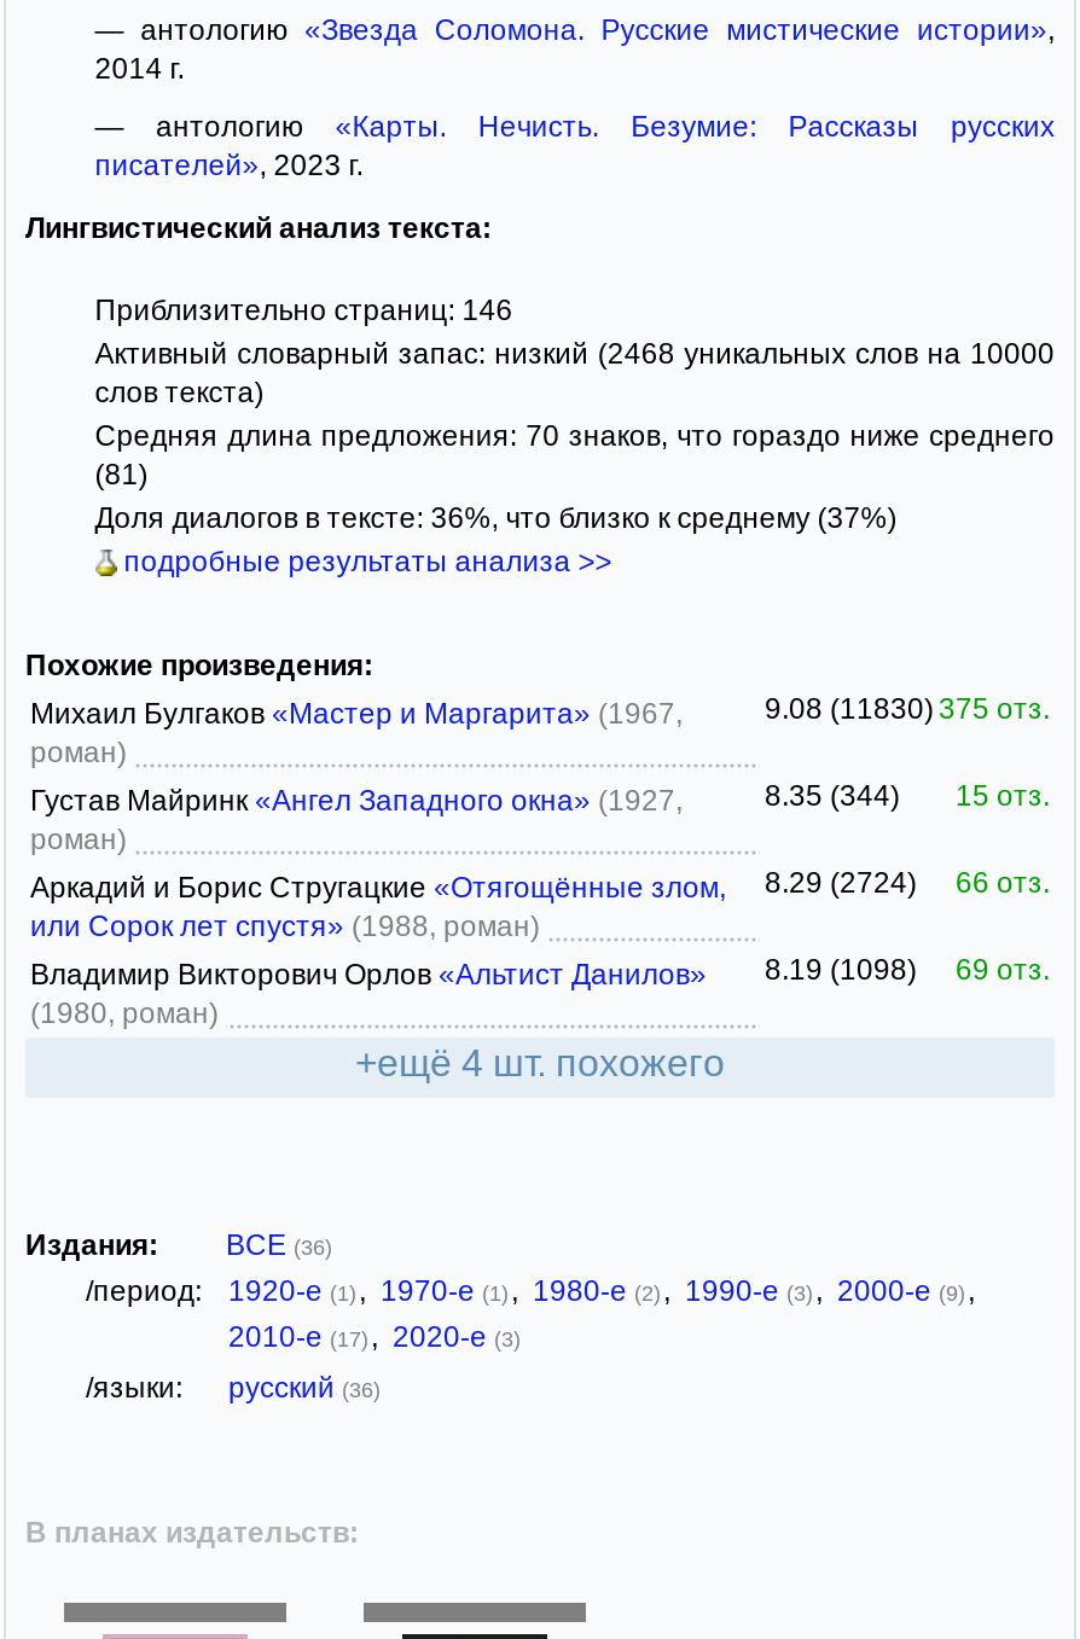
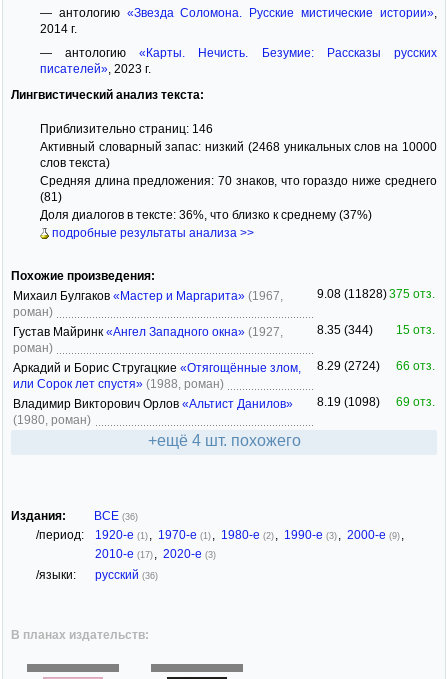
[765,692,1050,726] 9.08 (11830) 375 отз. -> [317,287,435,301] 9.08 (11828) 375 отз.

